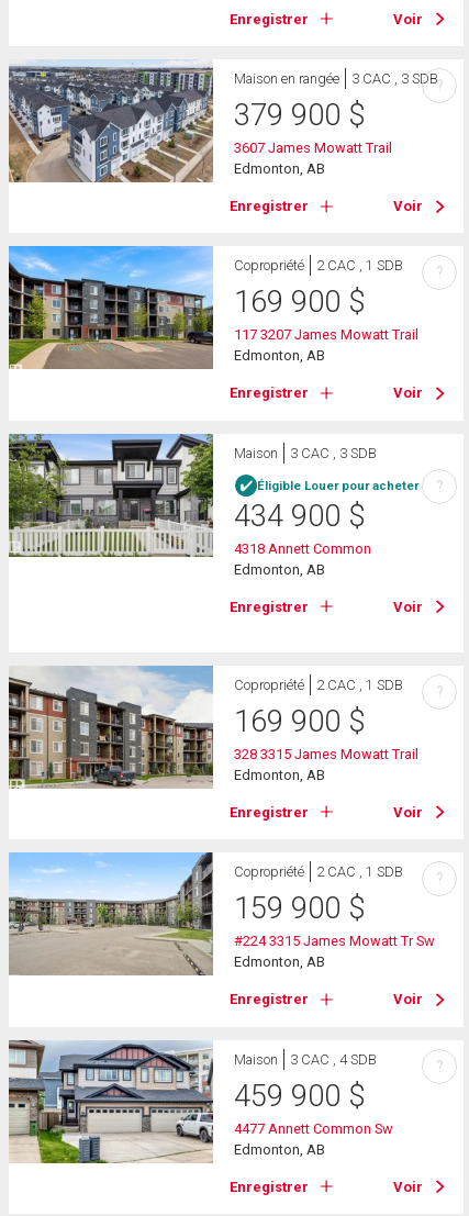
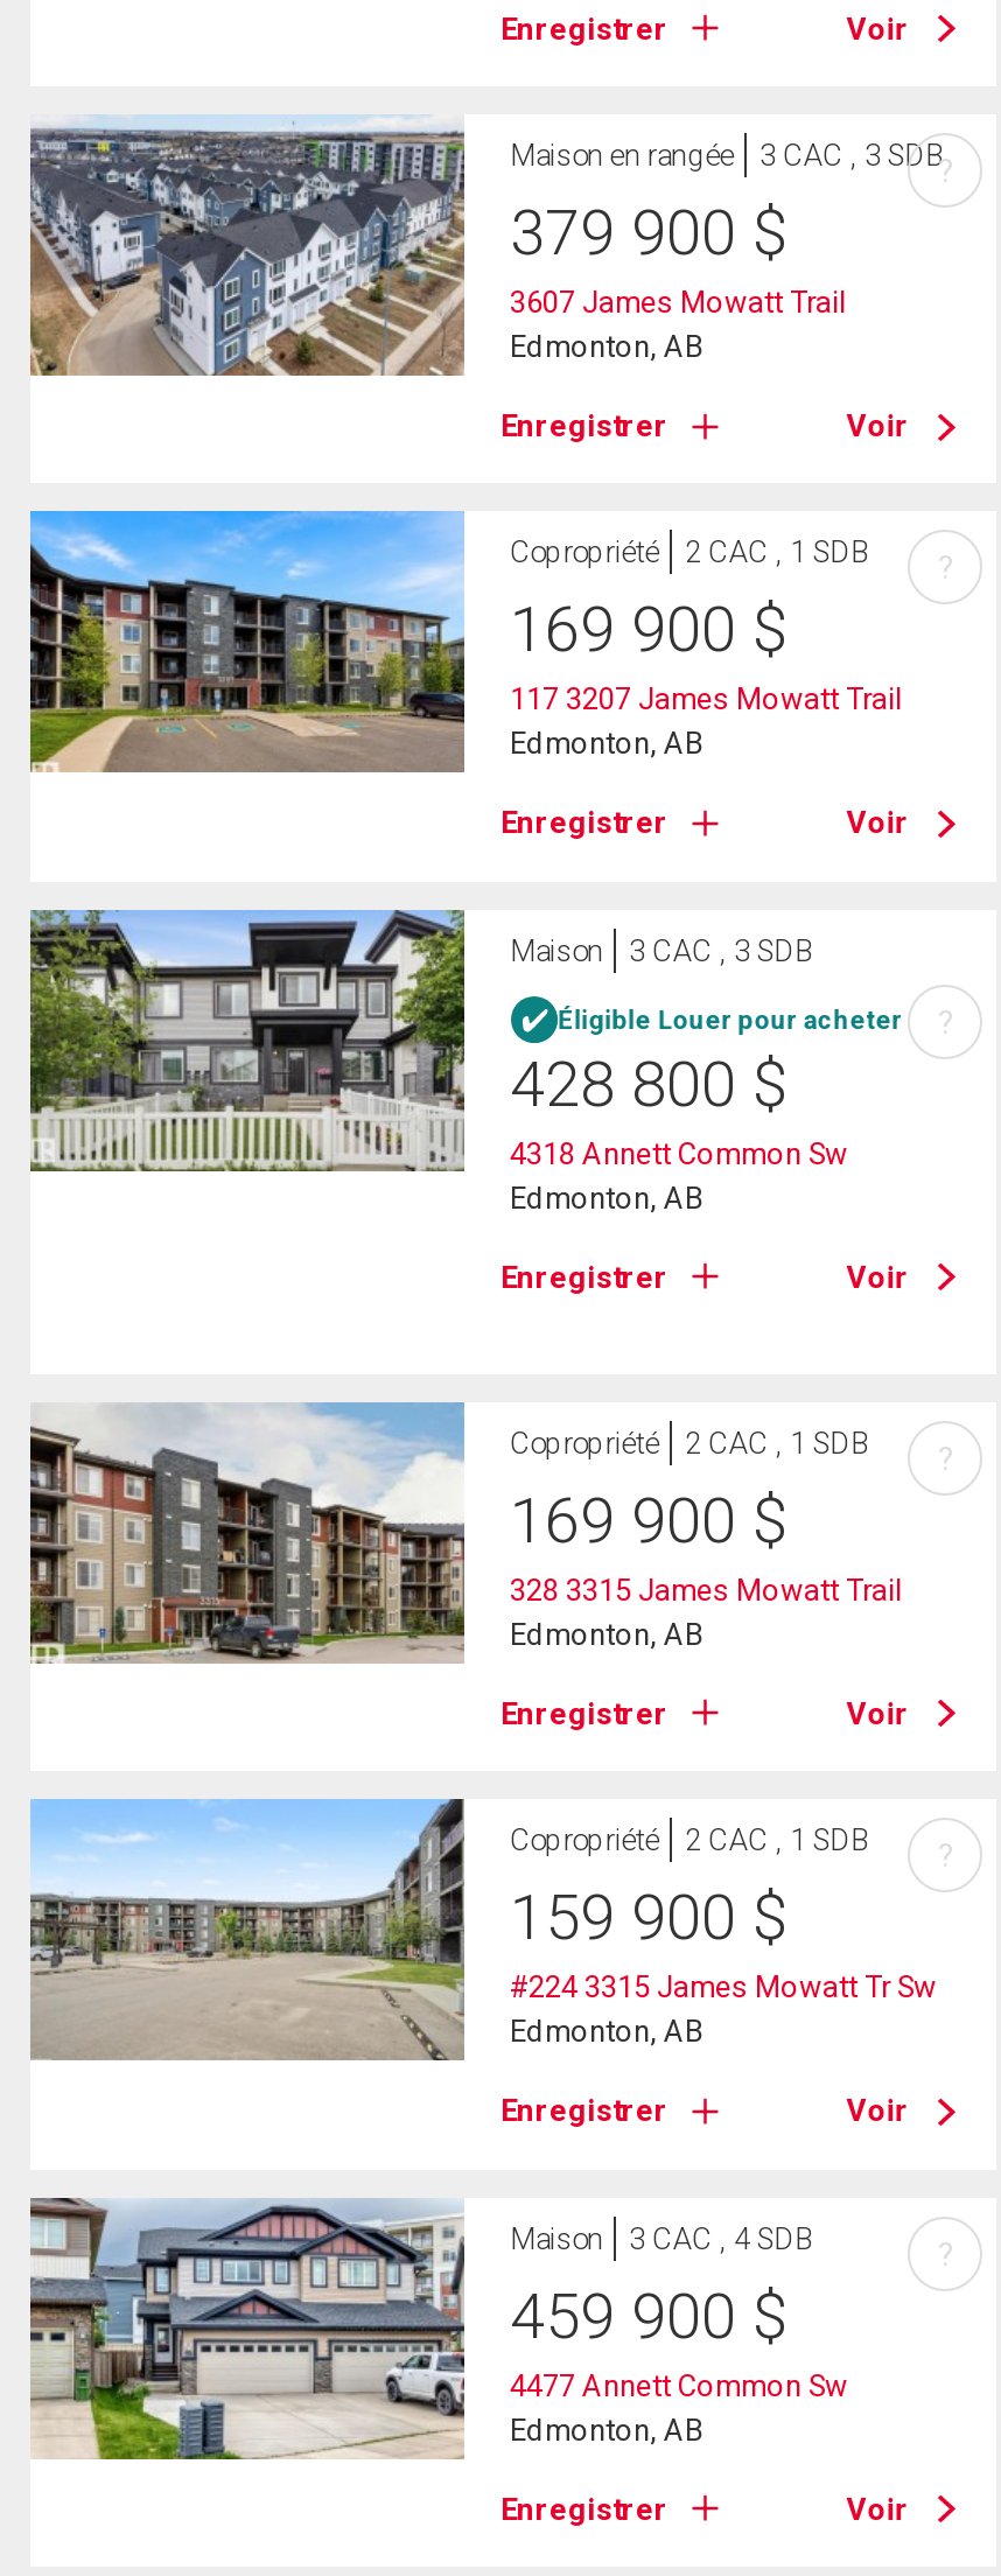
[235,498,372,556] 434 900 $ | 4318 Annett Common -> [510,1047,848,1170] 428 800 $ | 4318 Annett Common Sw

